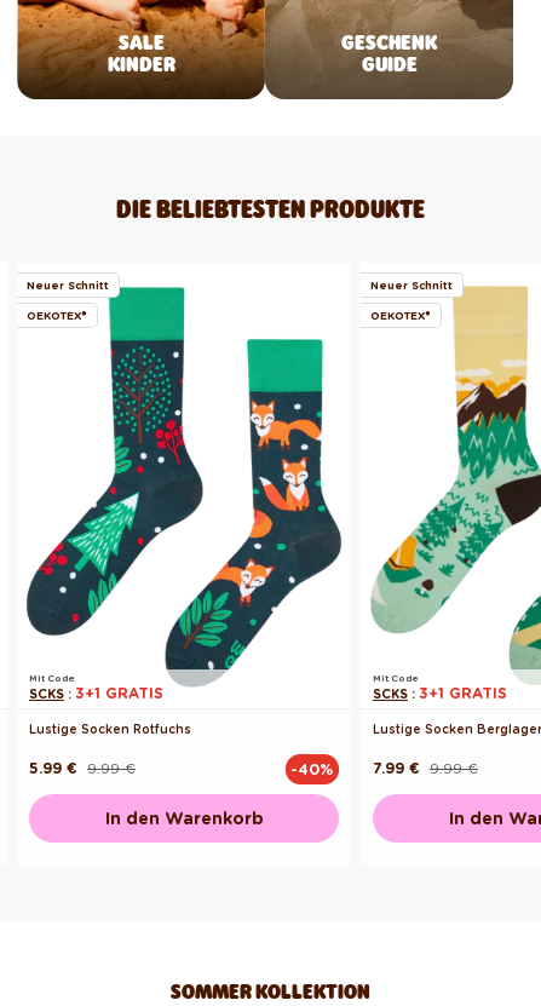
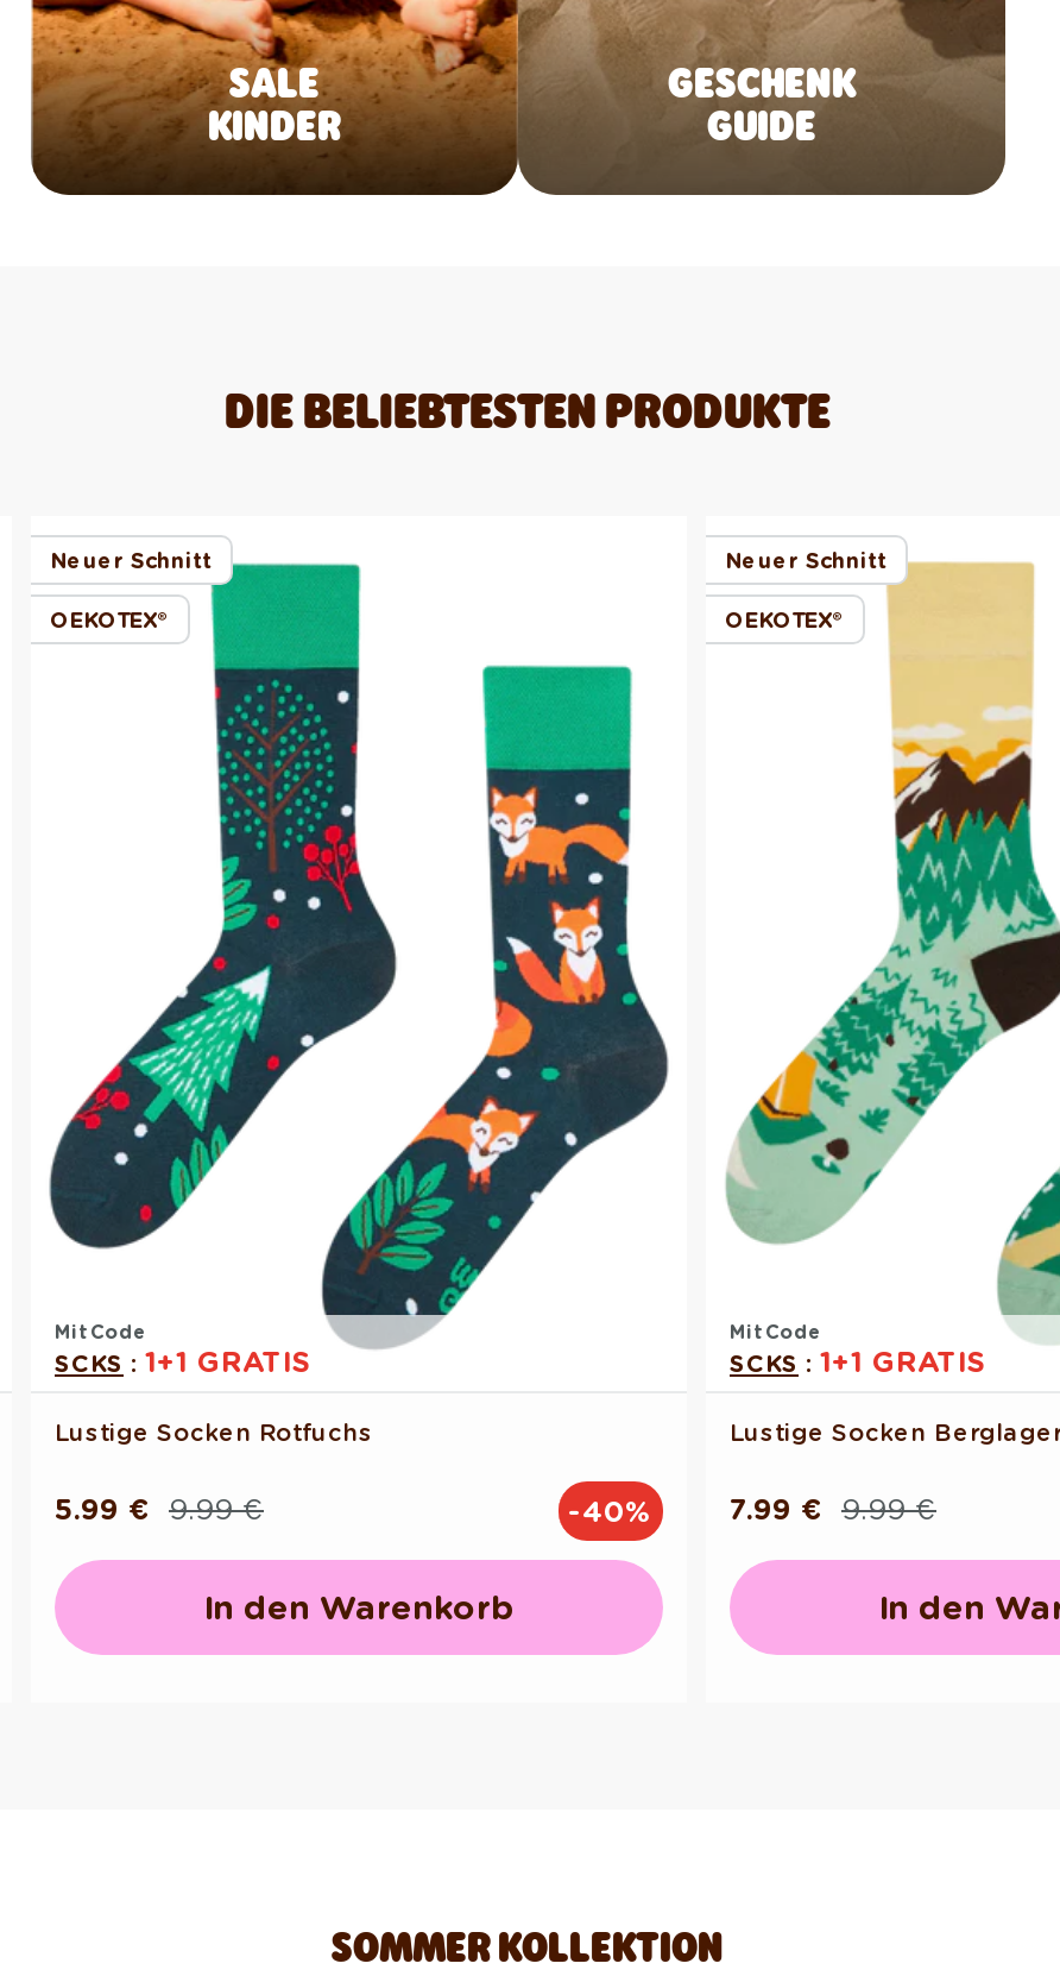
[29,683,163,702] SCKS: 3+1 GRATIS -> [55,1342,311,1378] SCKS: 1+1 GRATIS
[373,683,507,702] SCKS: 3+1 GRATIS -> [730,1342,986,1378] SCKS: 1+1 GRATIS

